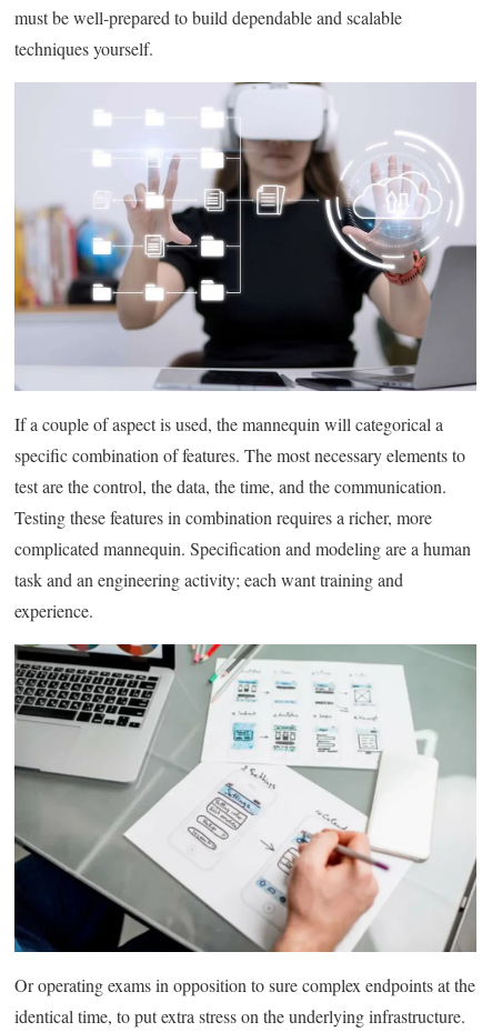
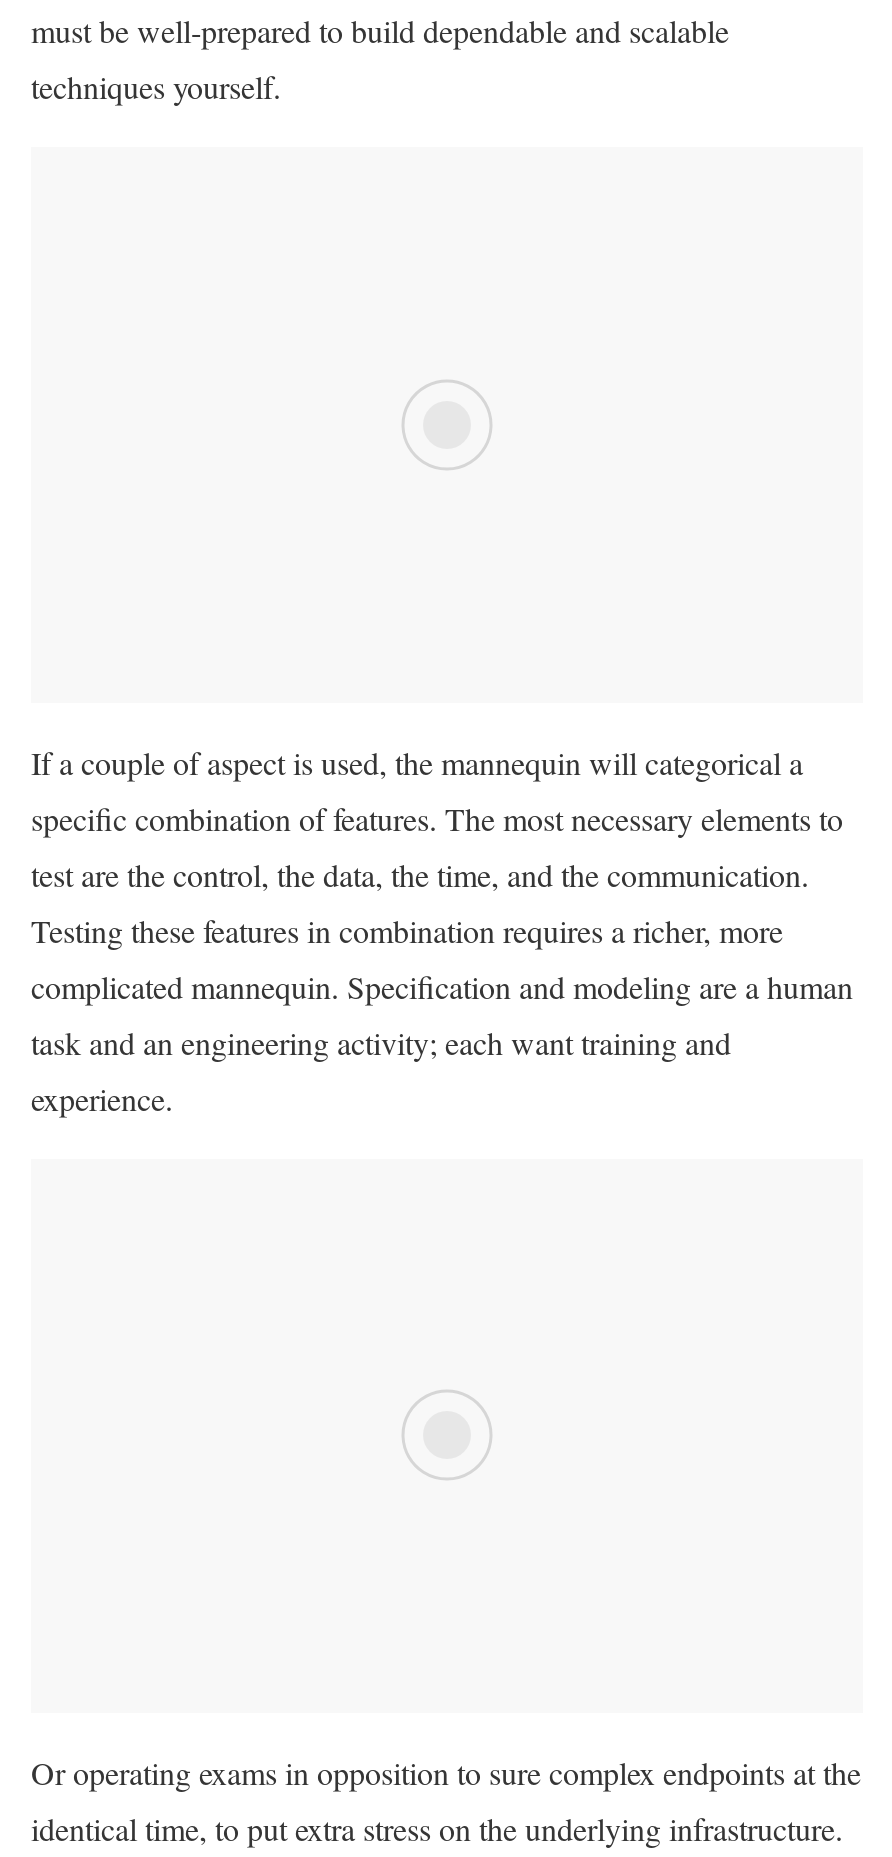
[13,81,478,392] [image] -> none
[13,643,478,953] [image] -> none

